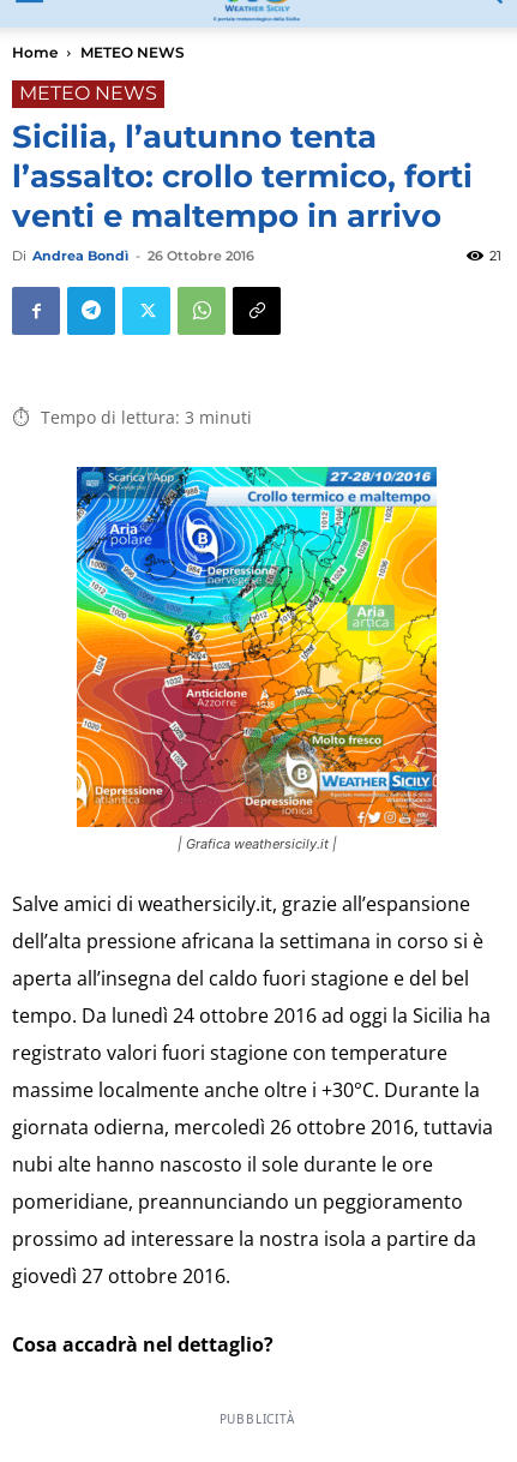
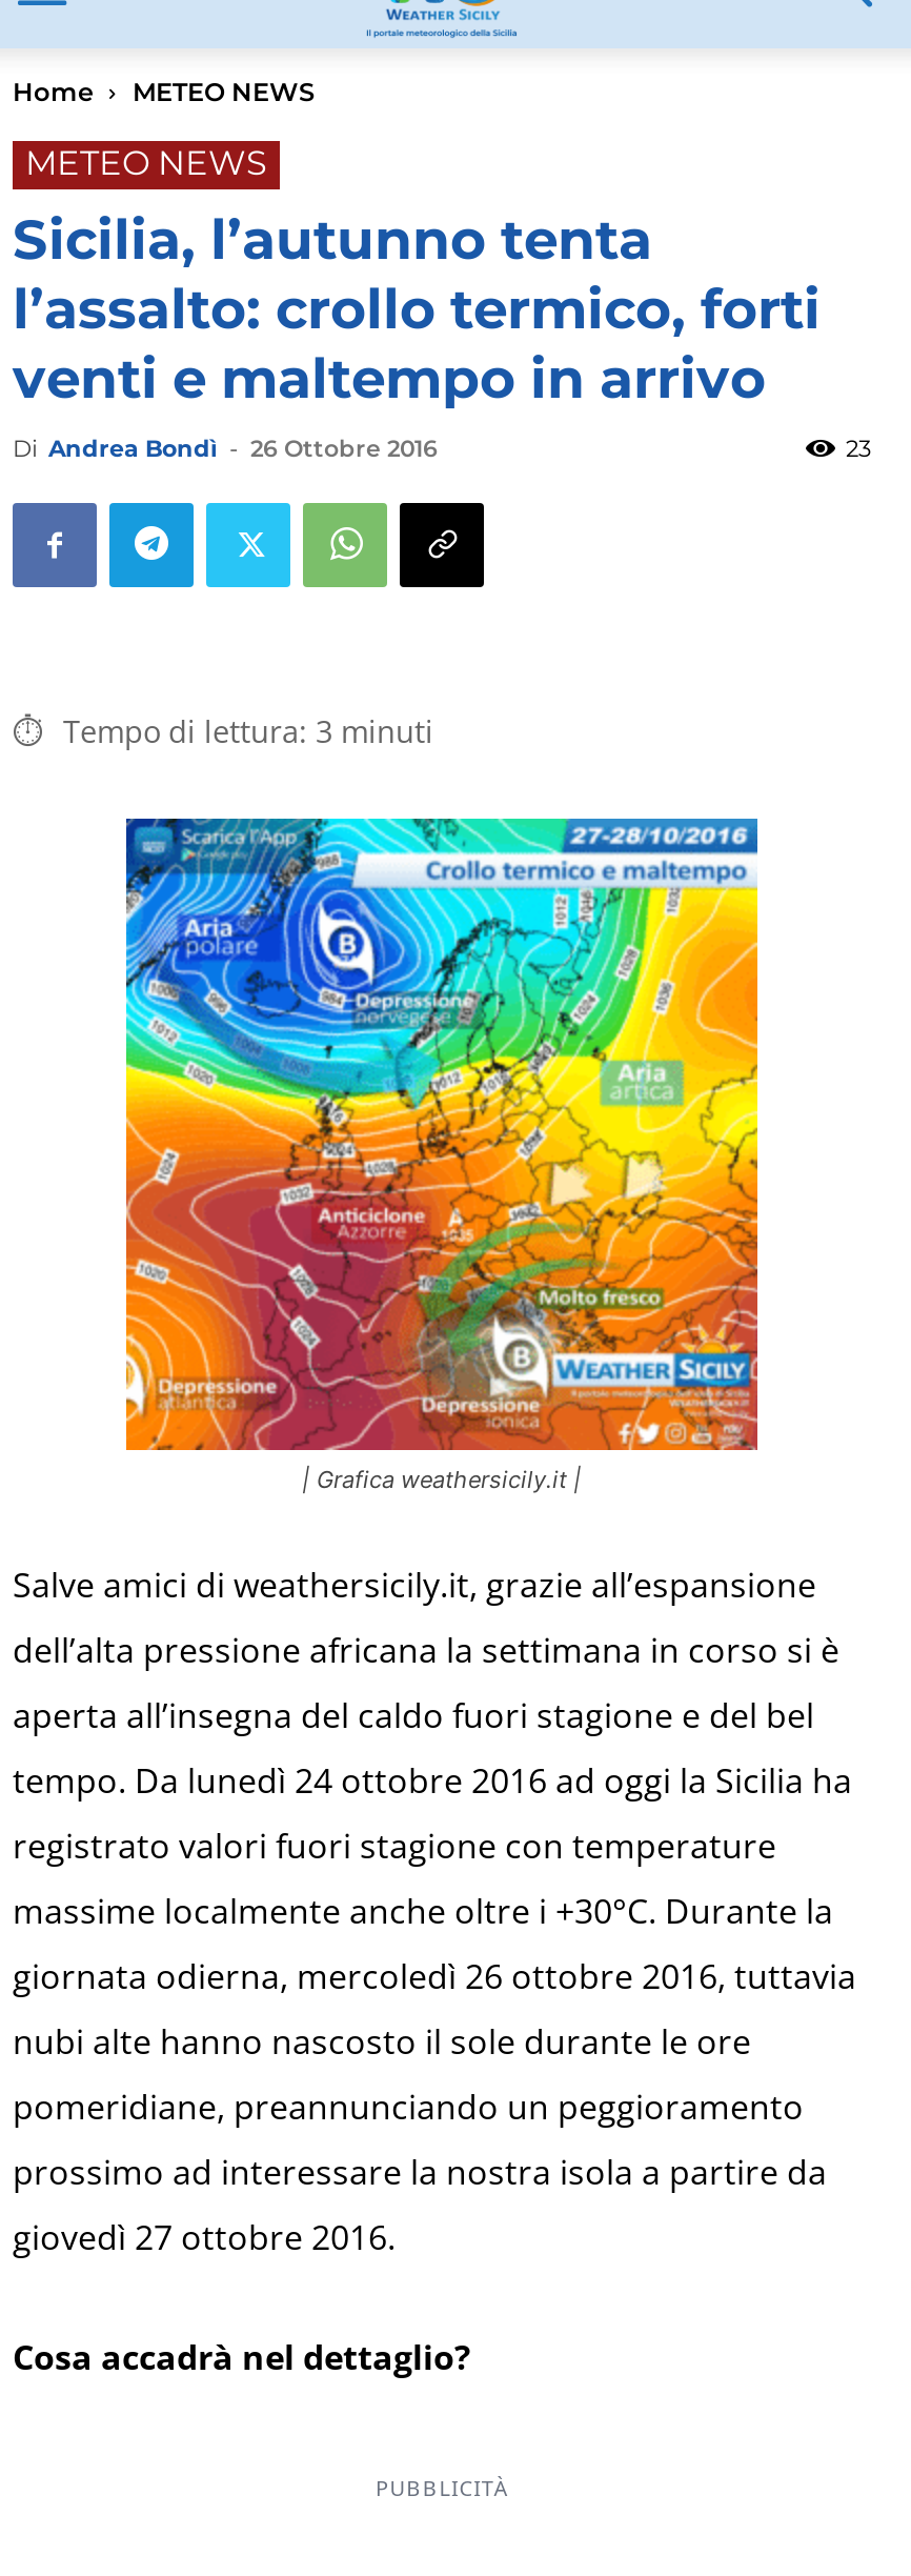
[489,247,501,264] 21 -> [846,434,871,463] 23

